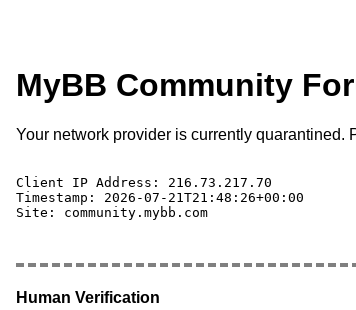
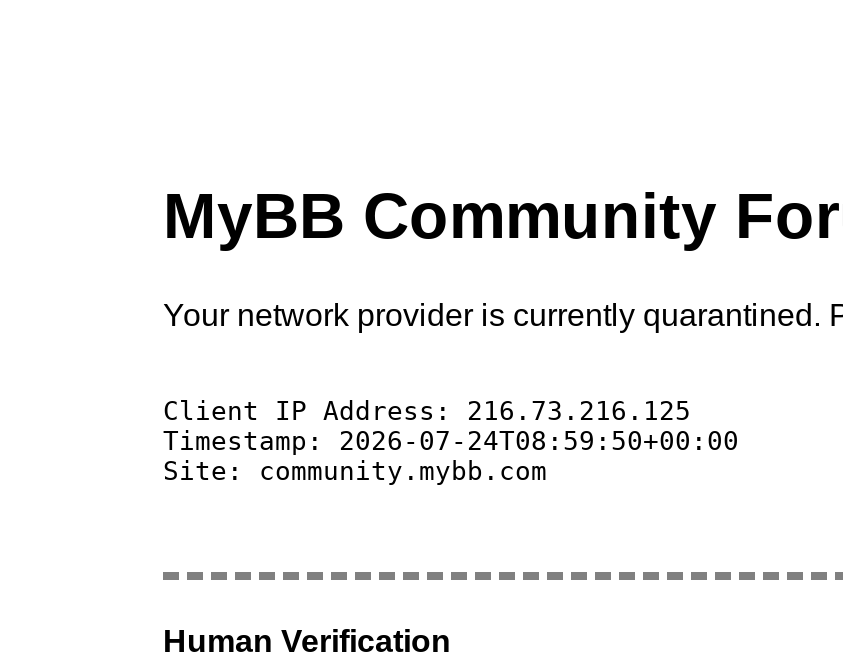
[16,175,280,190] Client IP Address: 216.73.217.70 -> [163,396,707,426] Client IP Address: 216.73.216.125
[16,190,304,205] Timestamp: 2026-07-21T21:48:26+00:00 -> [163,426,739,456] Timestamp: 2026-07-24T08:59:50+00:00

